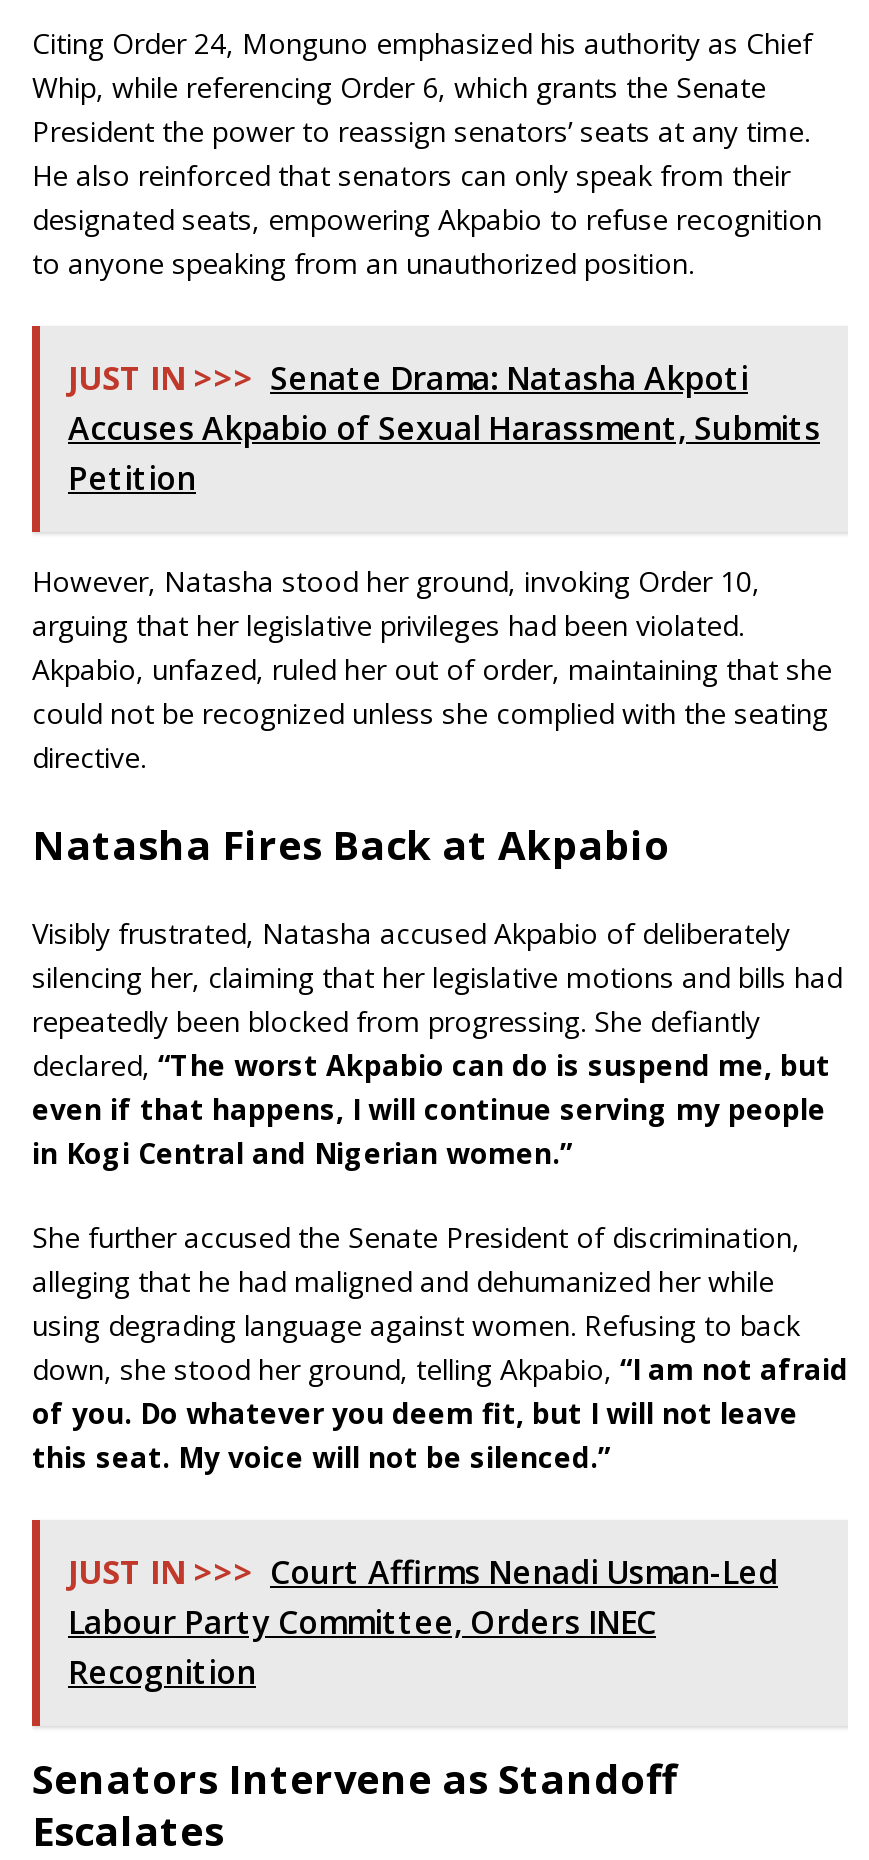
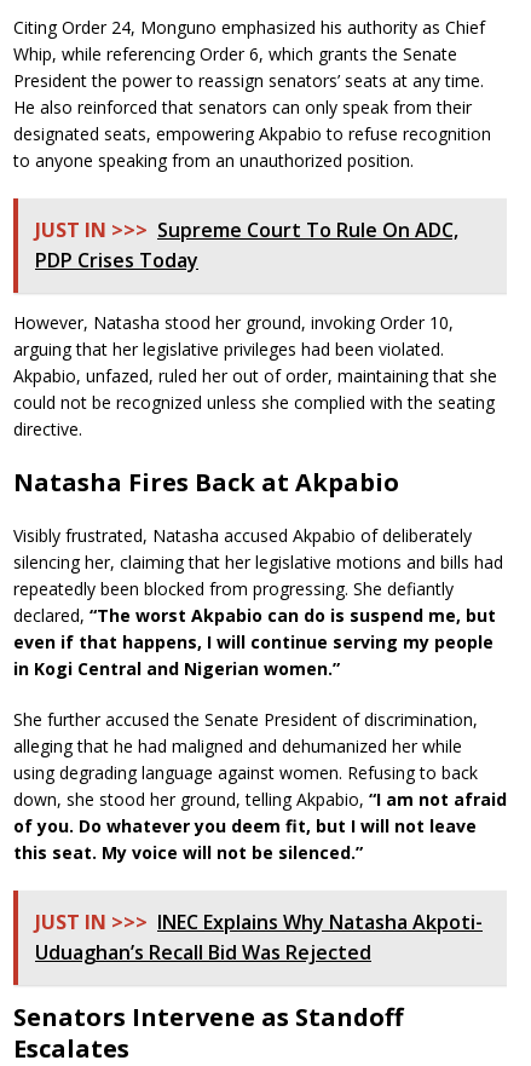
[68,356,820,500] JUST IN >>> Senate Drama: Natasha Akpoti | Accuses Akpabio of Sexual Harassment, Submits | Petition -> [35,217,458,273] JUST IN >>> Supreme Court To Rule On ADC, | PDP Crises Today
[68,1550,778,1694] JUST IN >>> Court Affirms Nenadi Usman-Led | Labour Party Committee, Orders INEC | Recognition -> [35,909,483,966] JUST IN >>> INEC Explains Why Natasha Akpoti- | Uduaghan’s Recall Bid Was Rejected

